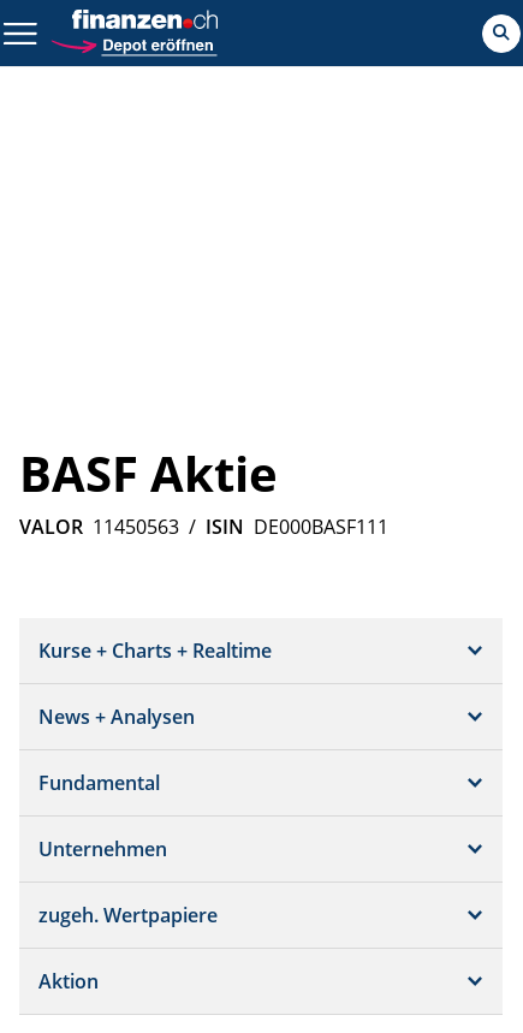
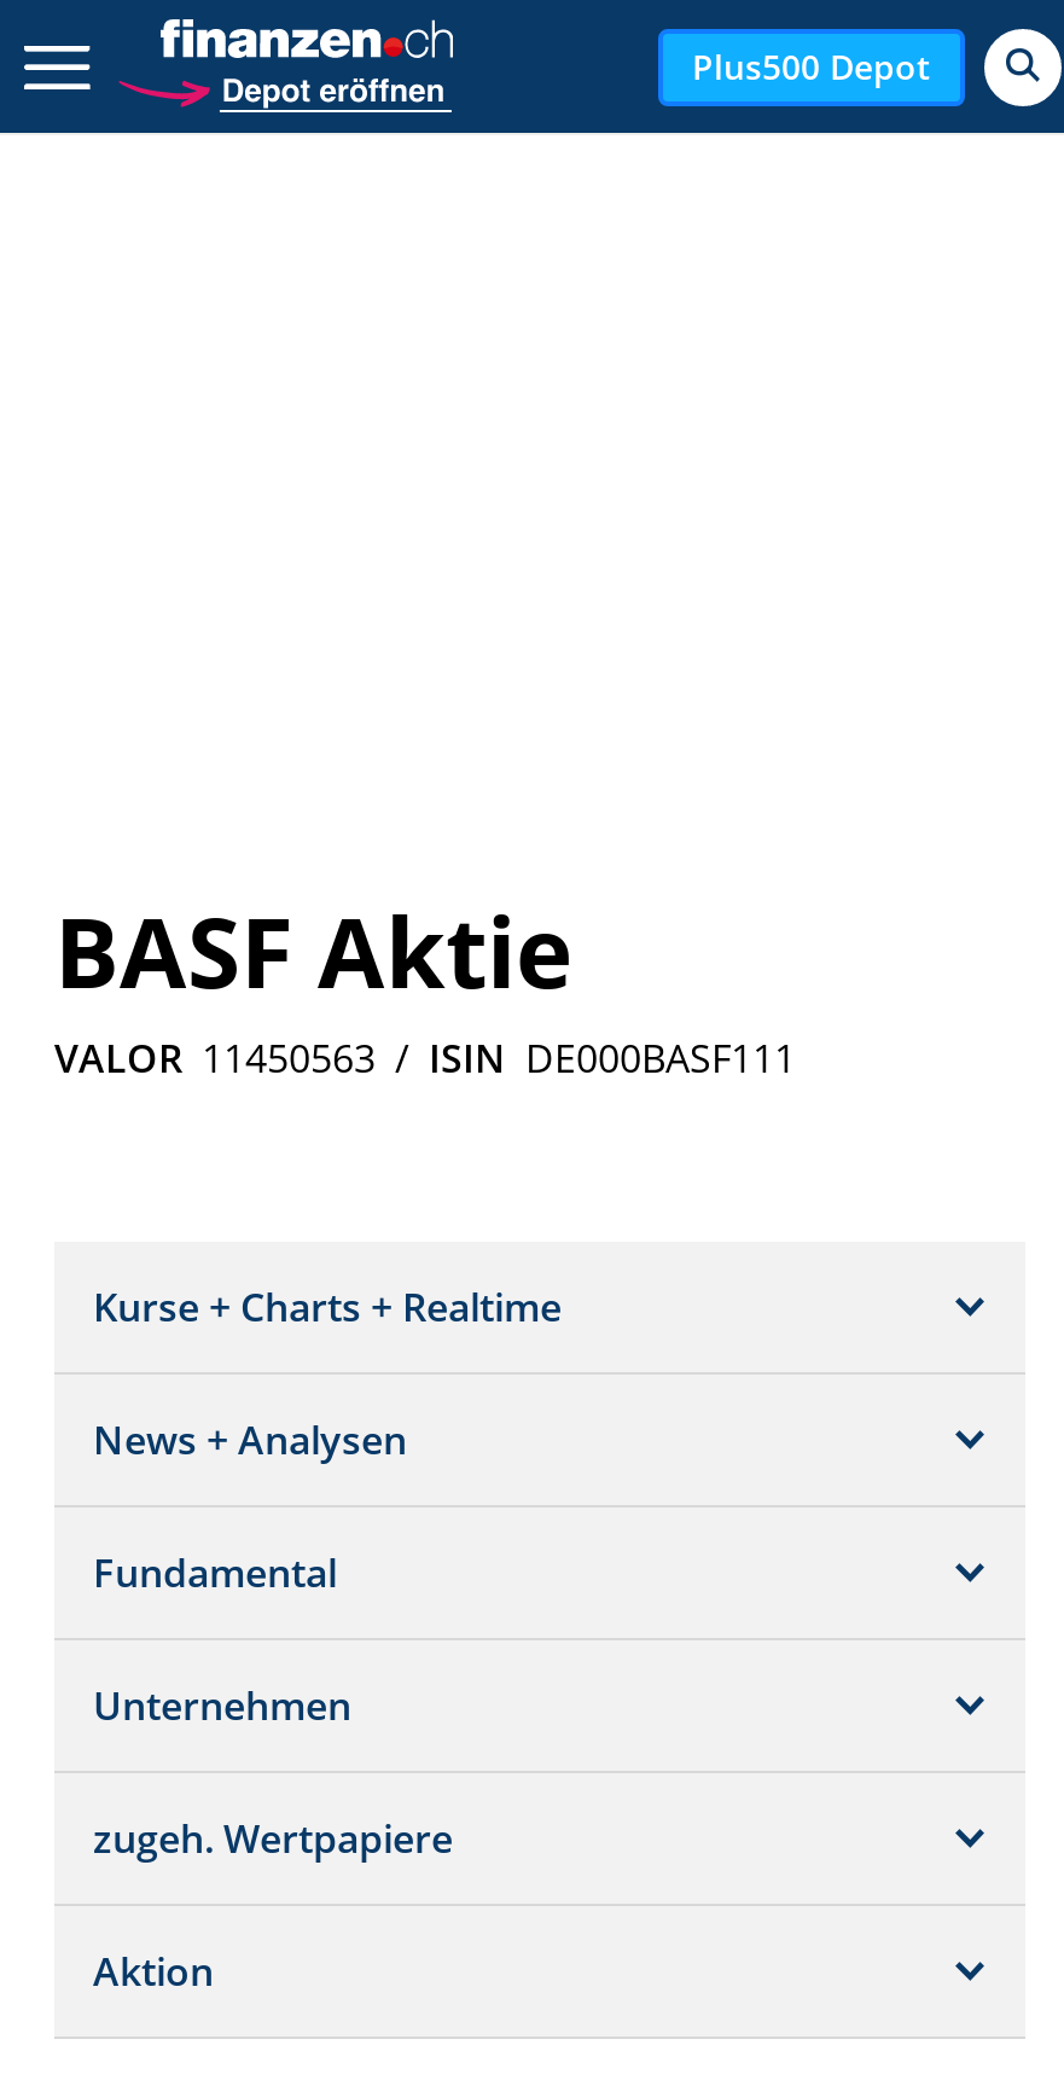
none -> [692,43,931,88] Plus500 Depot

